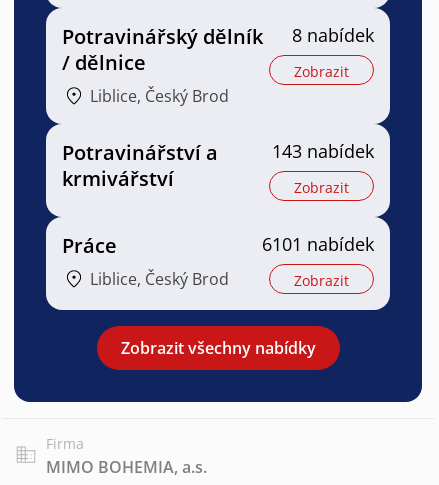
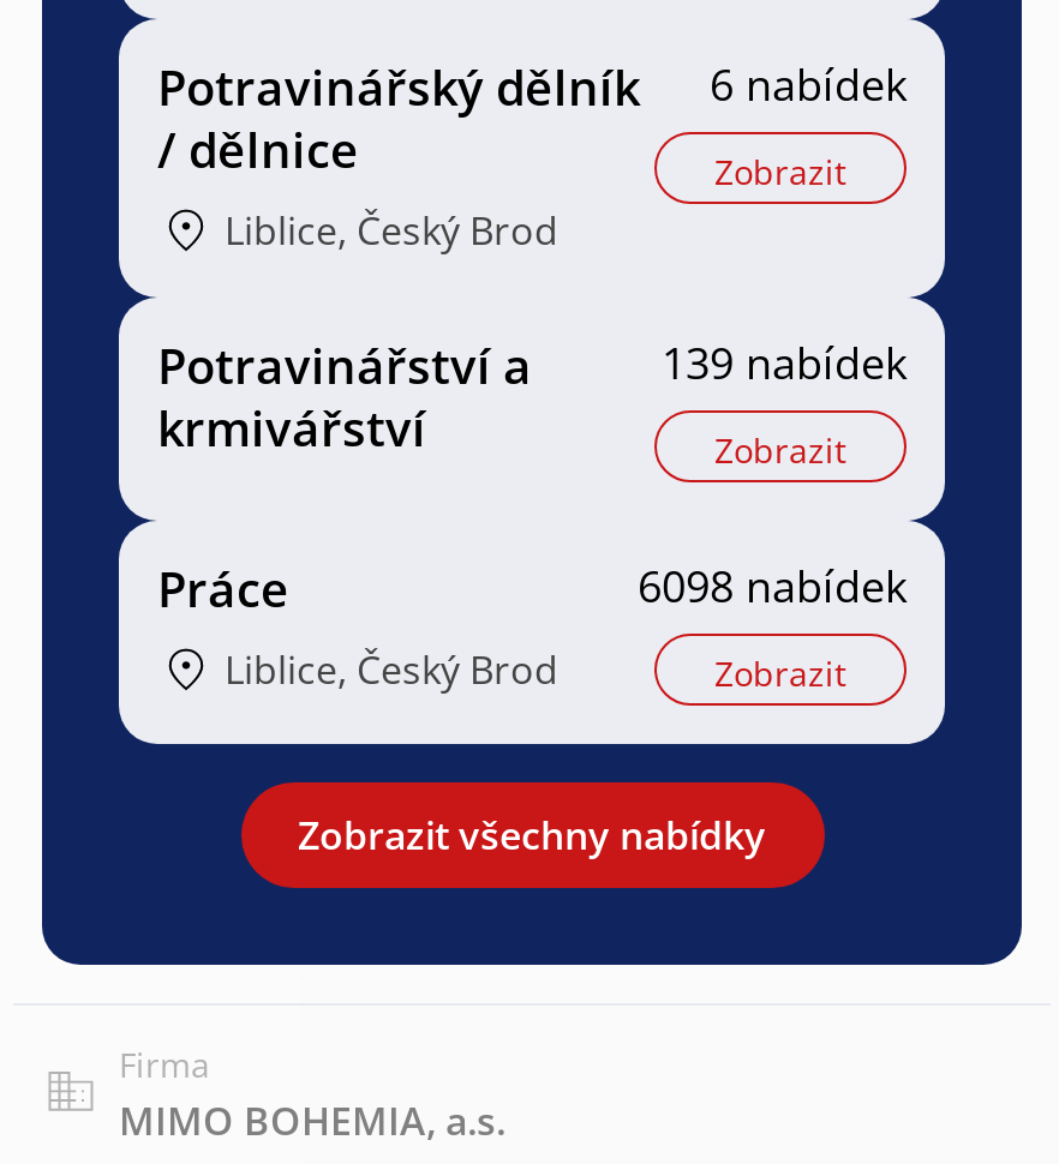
[62,23,374,50] Potravinářský dělník 8 nabídek -> [157,55,907,120] Potravinářský dělník 6 nabídek
[272,139,374,163] 143 nabídek -> [662,333,907,391] 139 nabídek
[262,232,374,256] 6101 nabídek -> [638,556,907,614] 6098 nabídek

